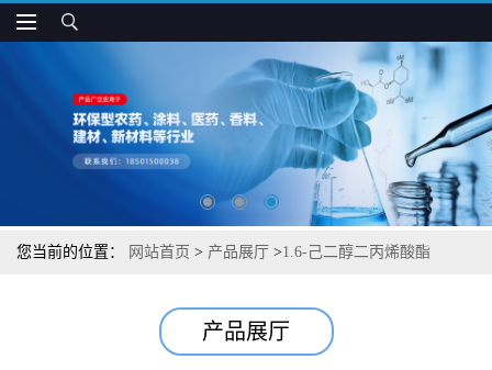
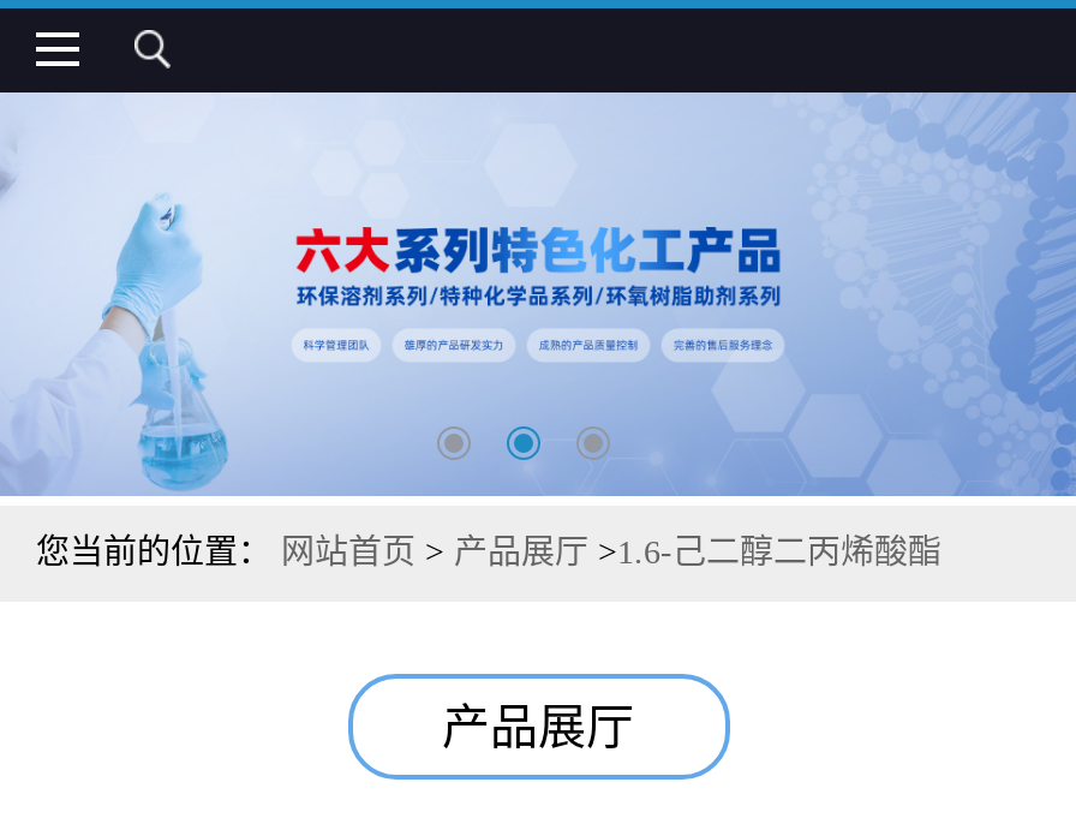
[3,41,489,227] [image] -> [7,90,1069,496] [image]

